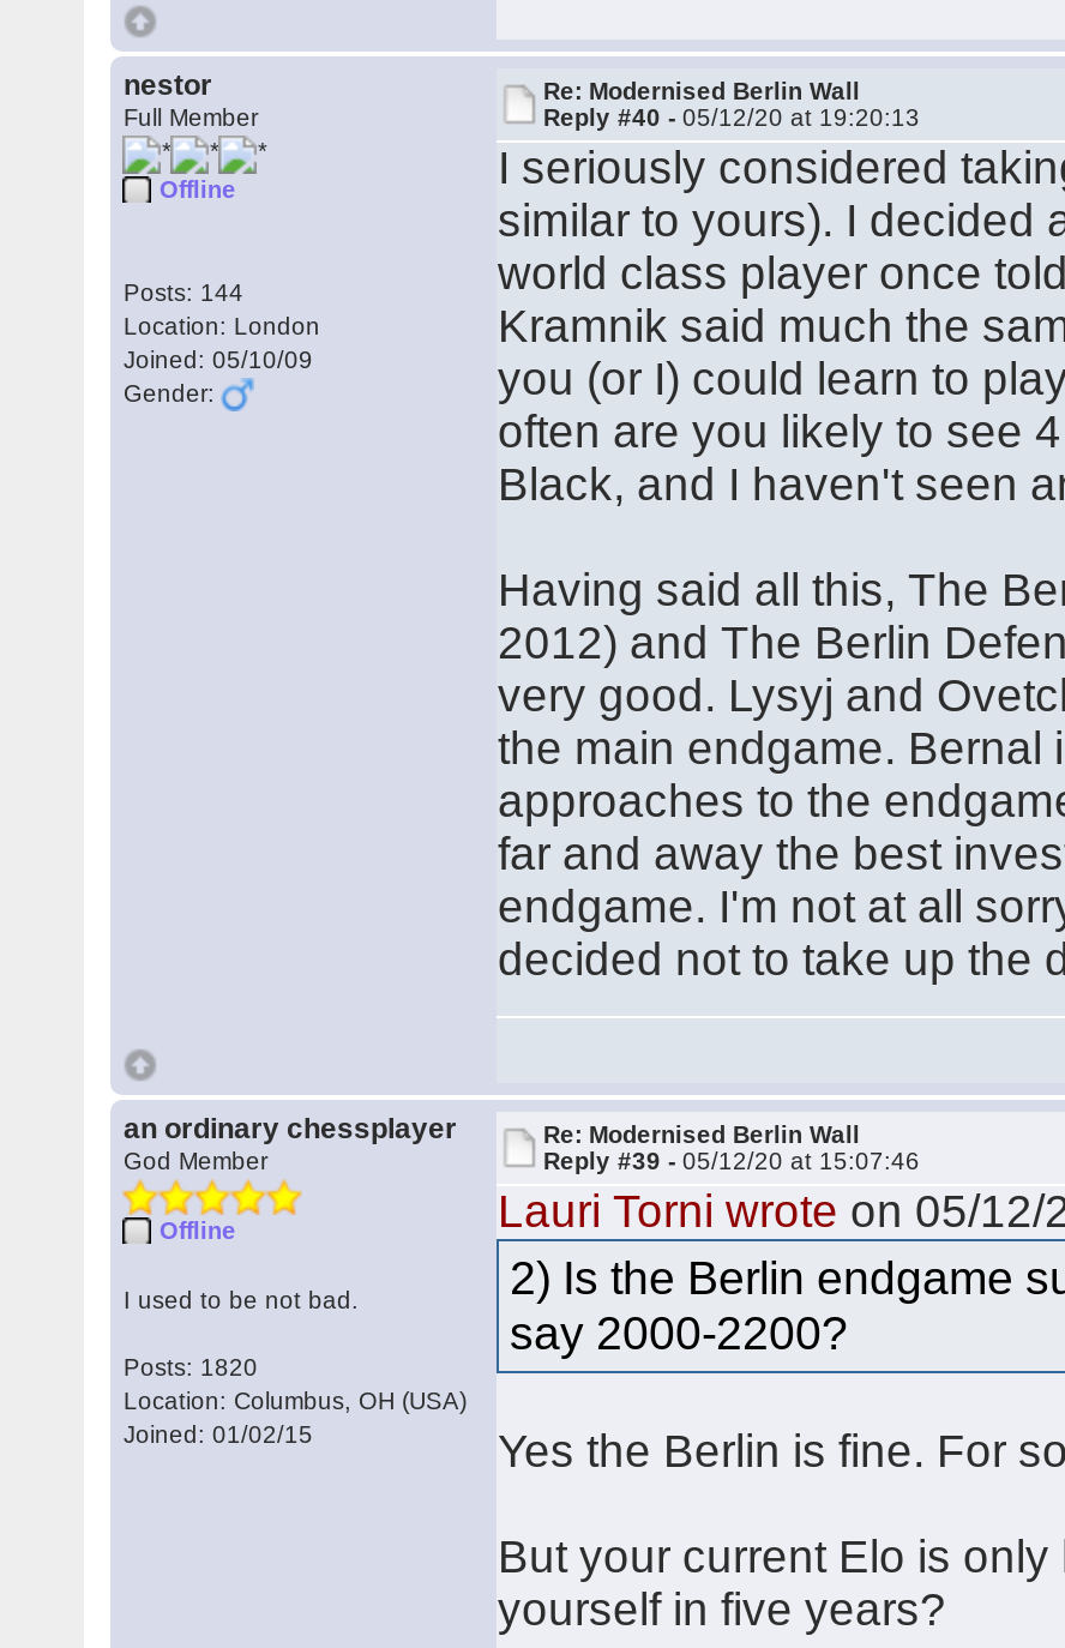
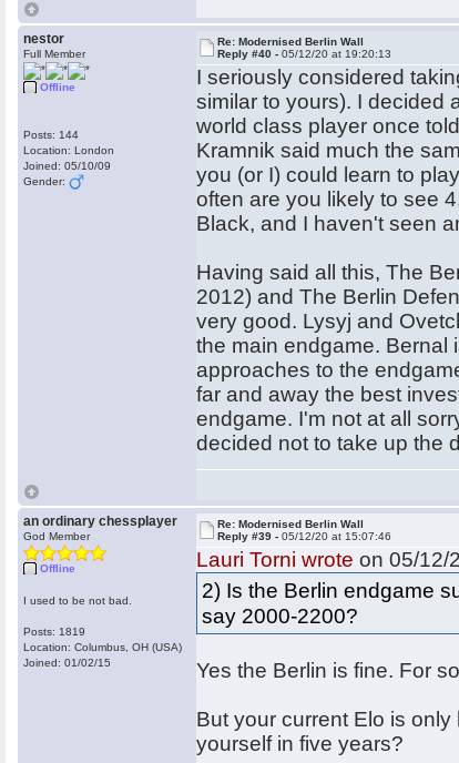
[124,1354,258,1381] Posts: 1820 -> [24,625,86,638] Posts: 1819

